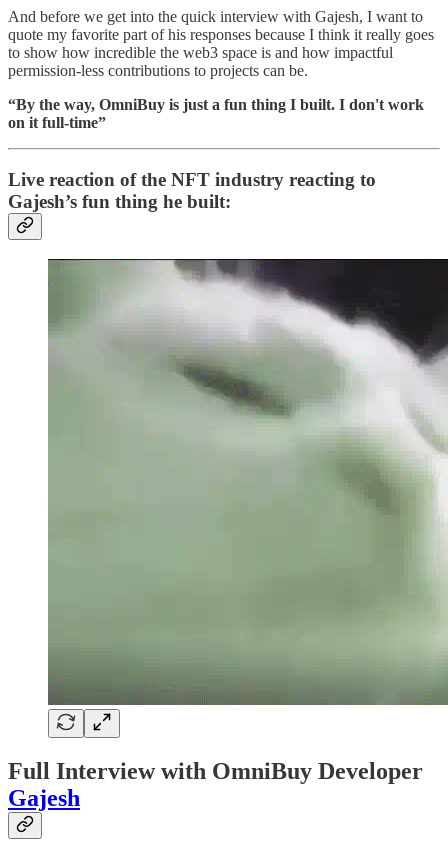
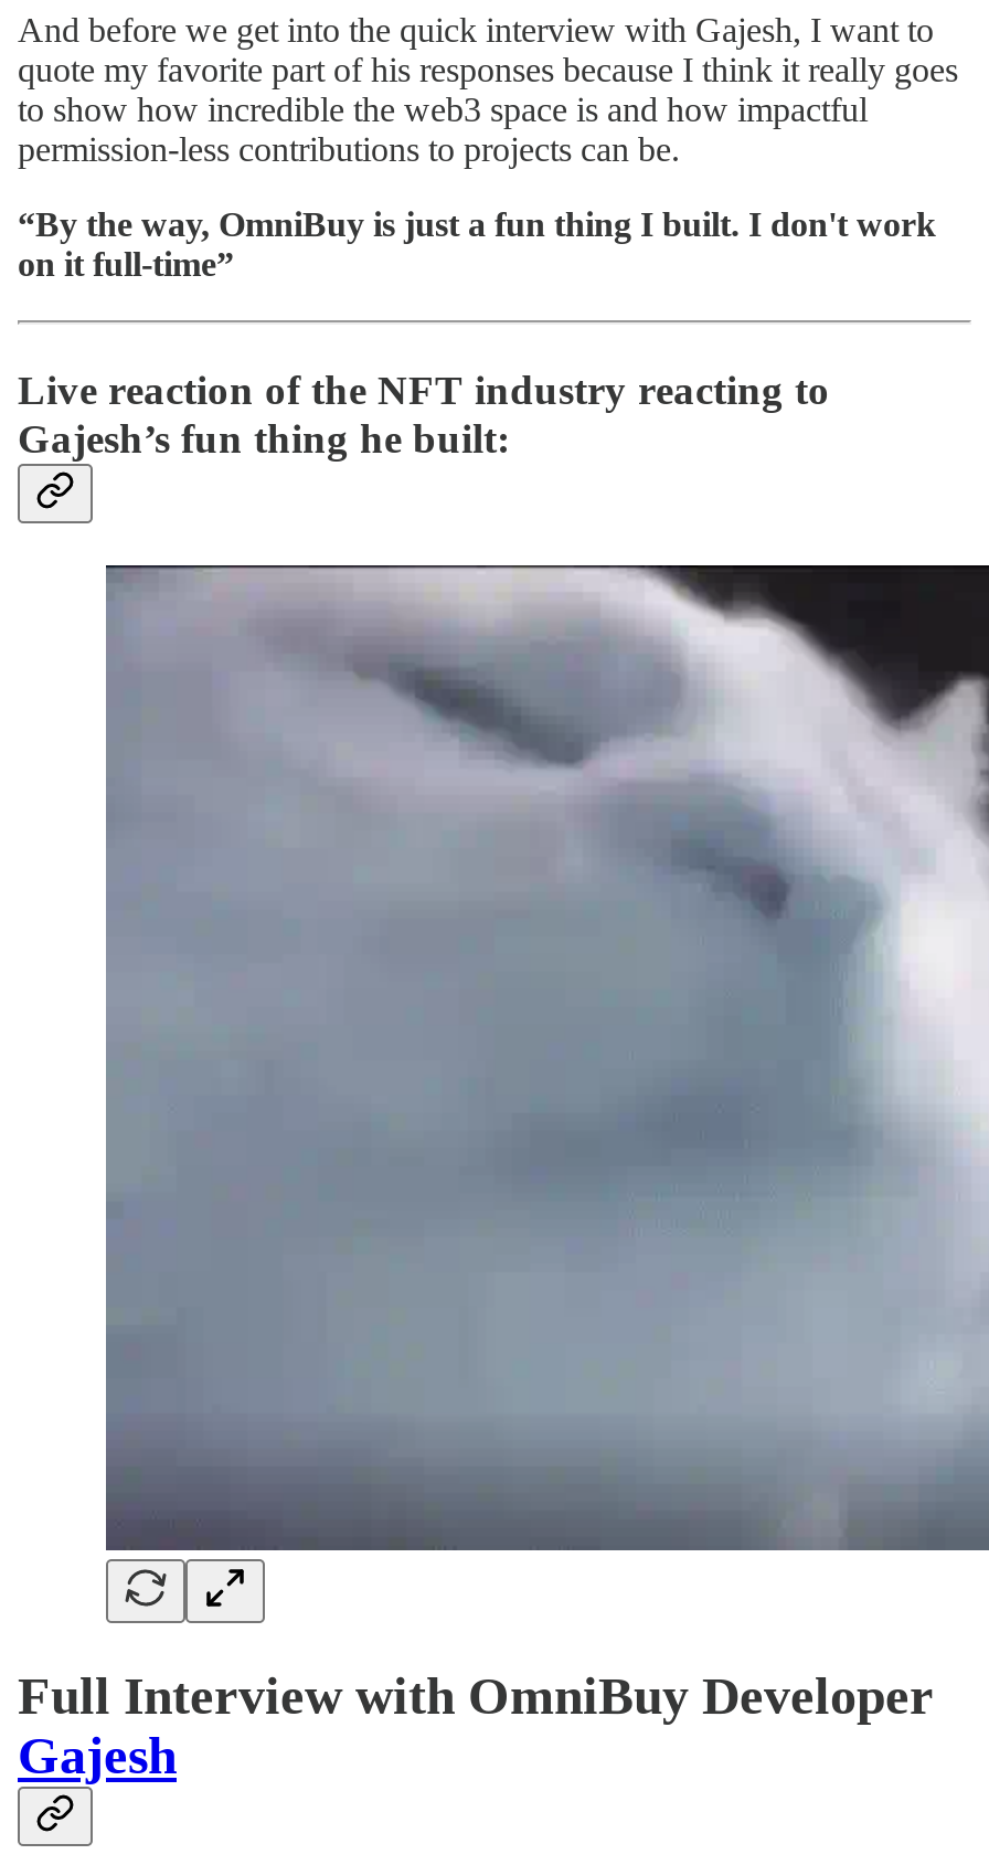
[48,259,445,703] [image] -> [106,565,982,1548] [image]

